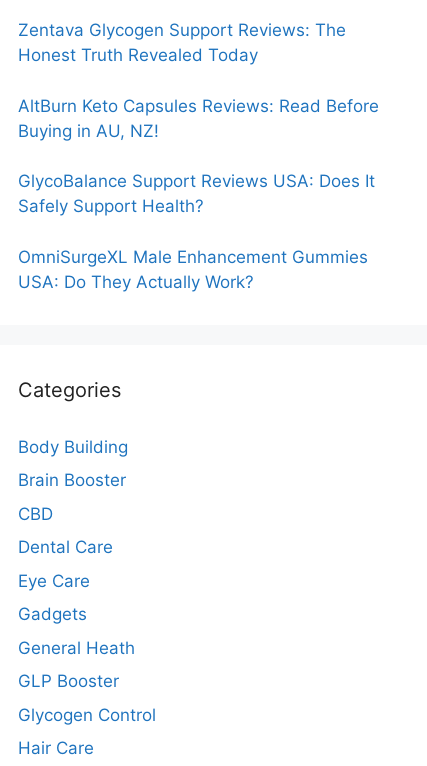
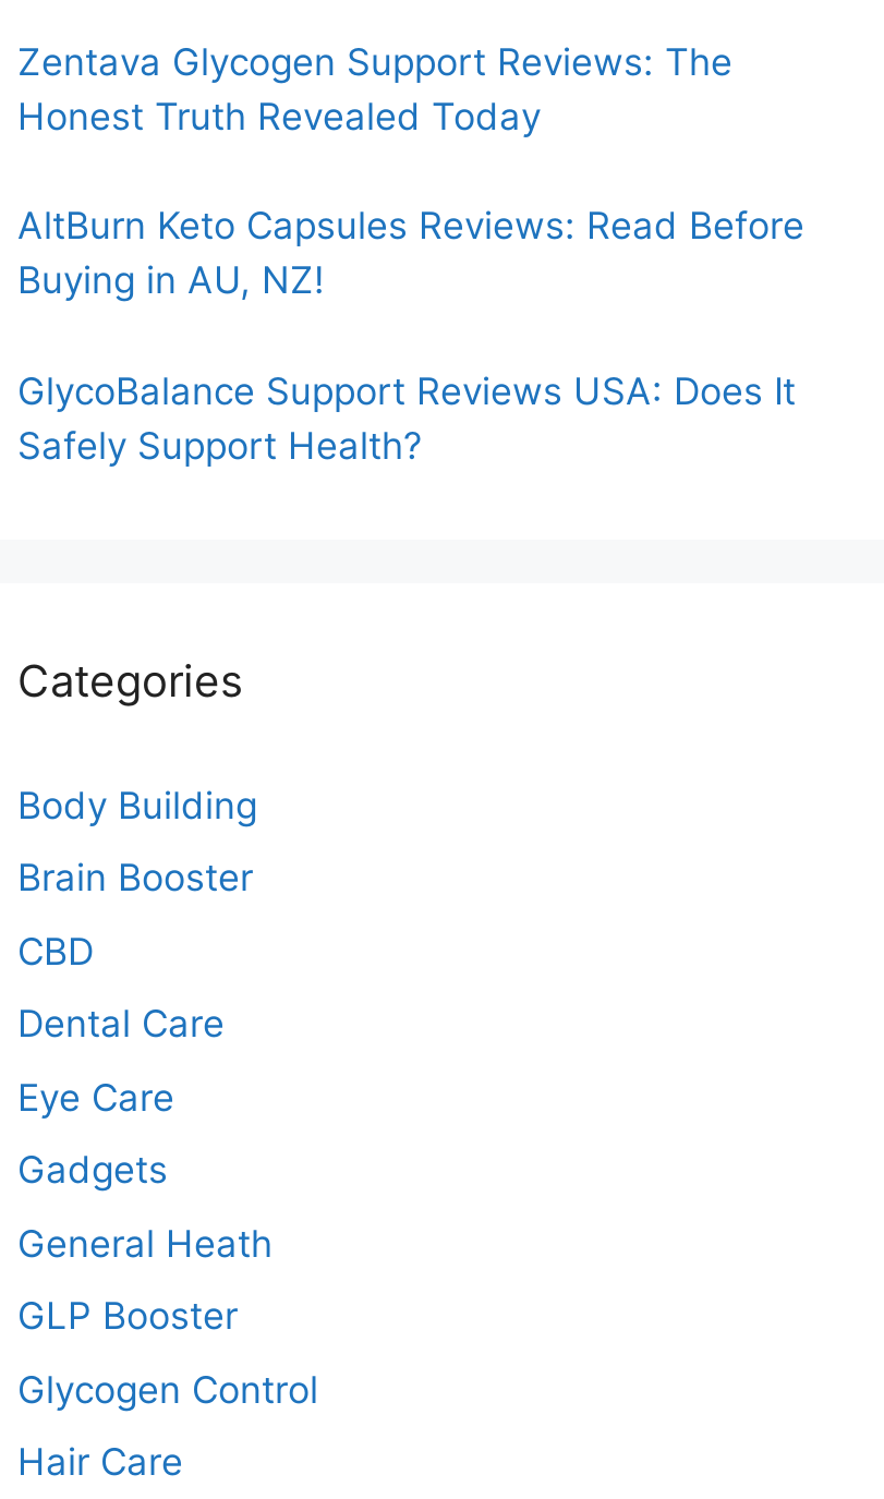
[18,246,368,291] OmniSurgeXL Male Enhancement Gummies | USA: Do They Actually Work? -> none

